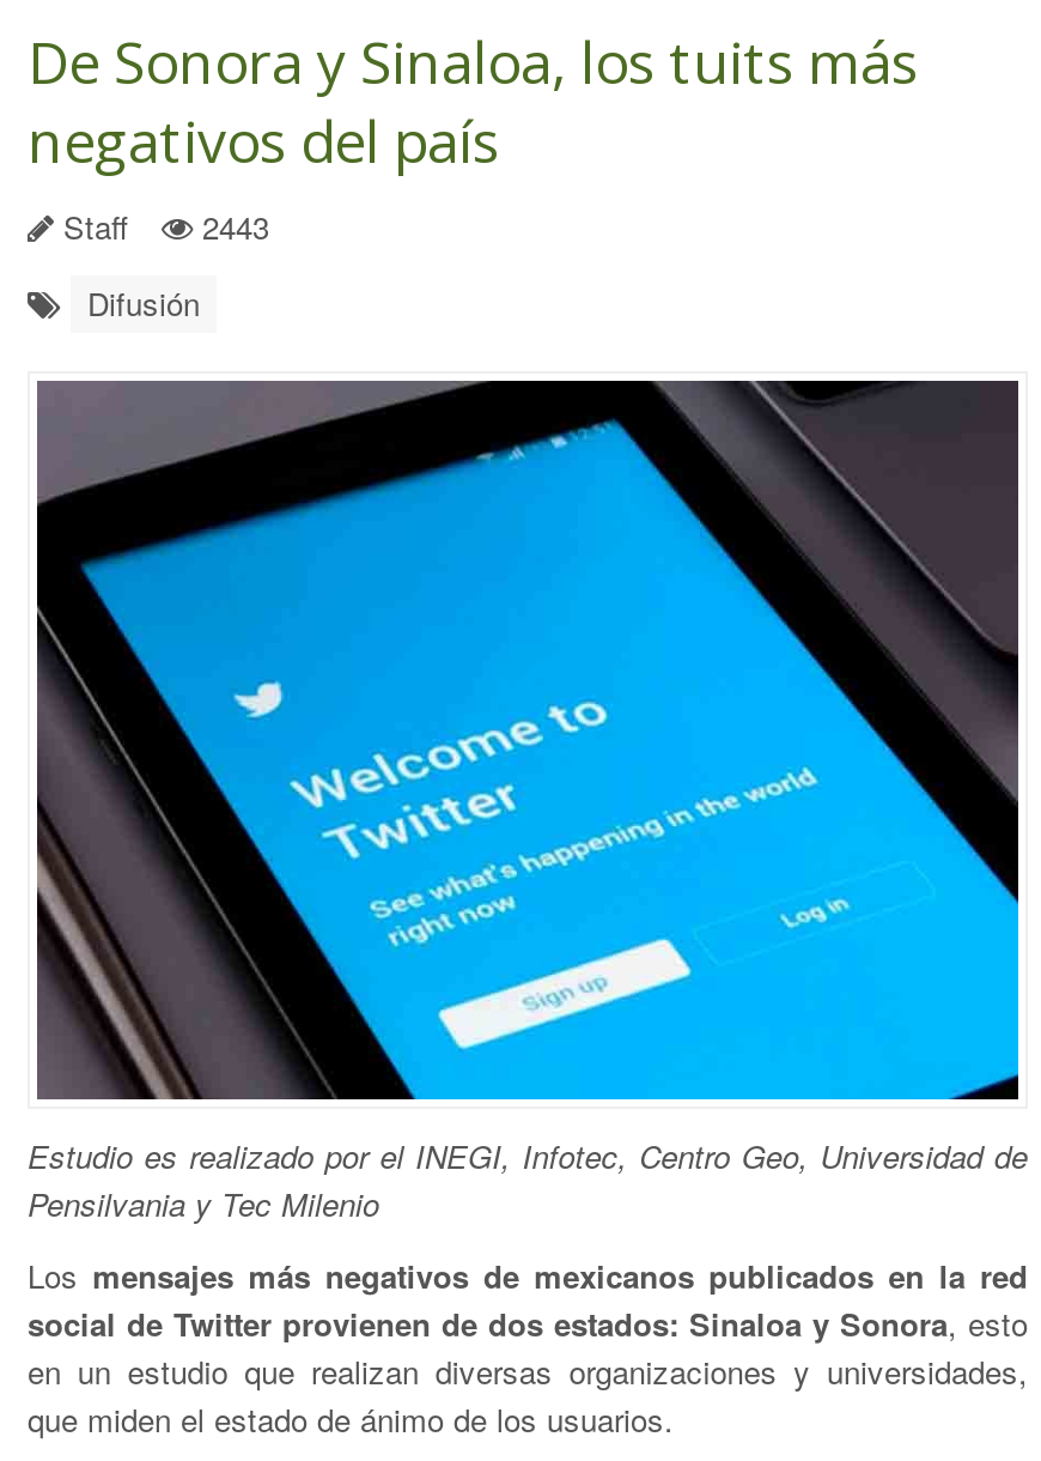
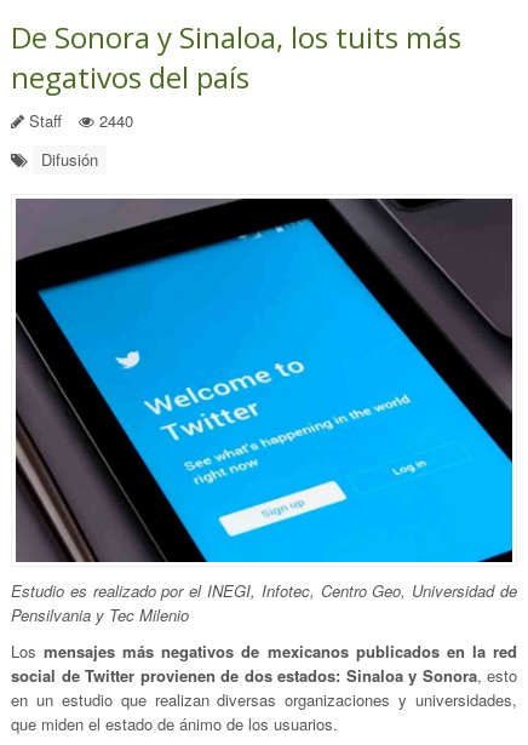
[54,204,269,249] Staff 2443 -> [24,109,133,132] Staff 2440

